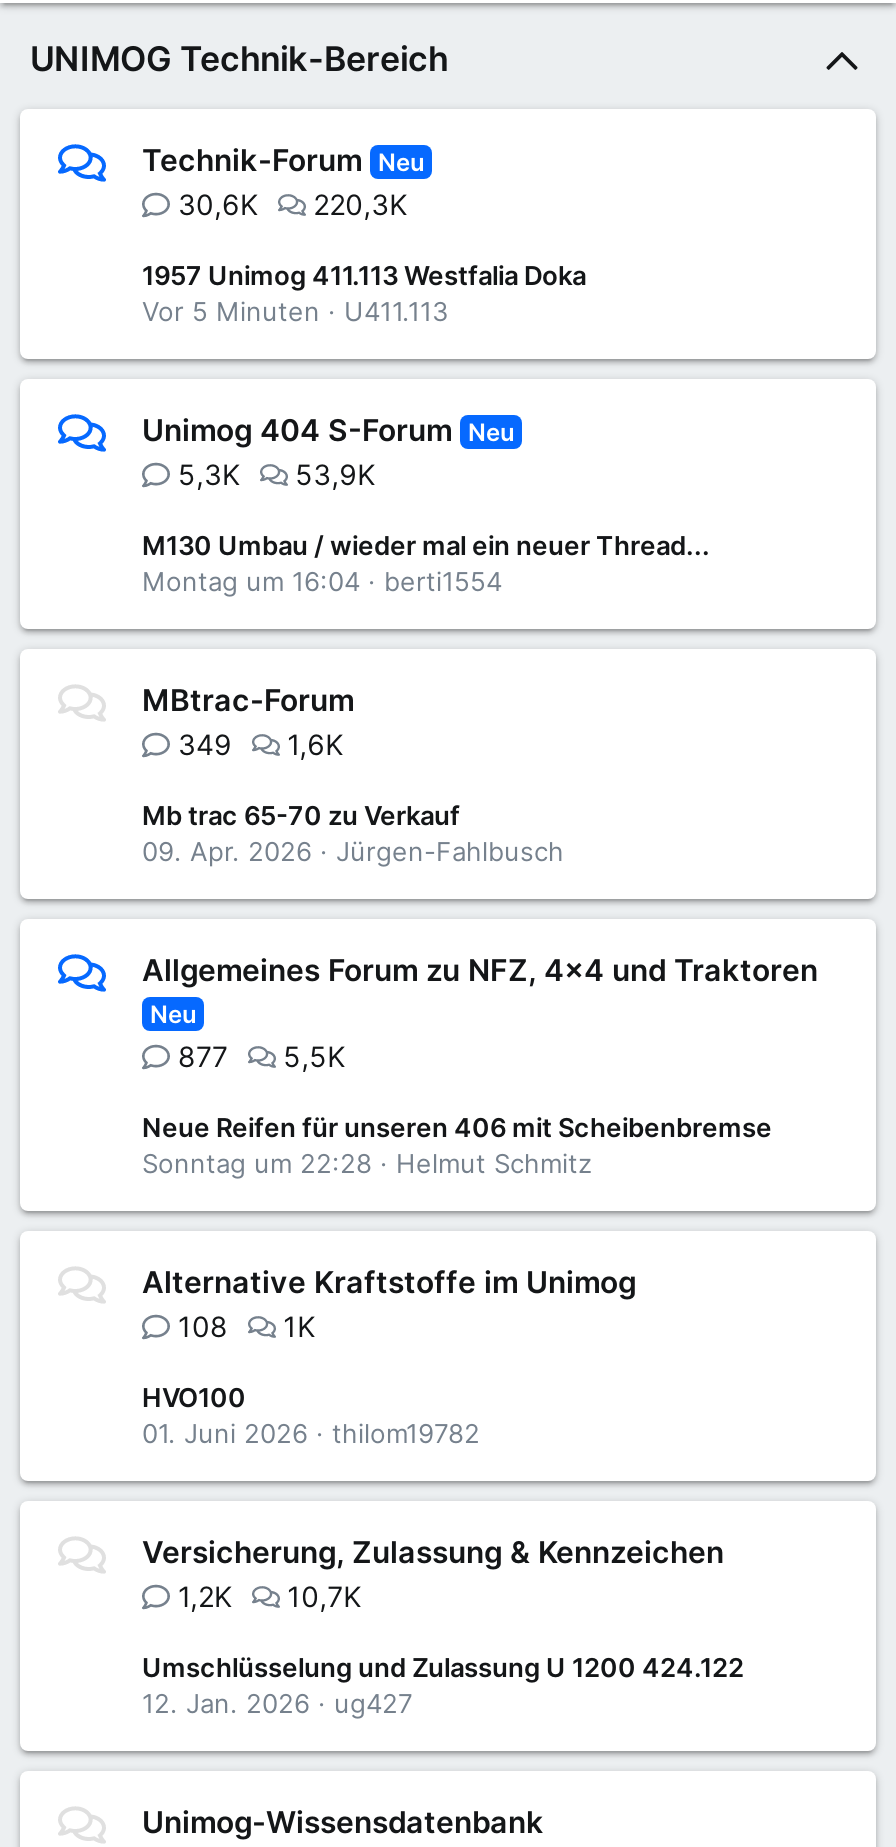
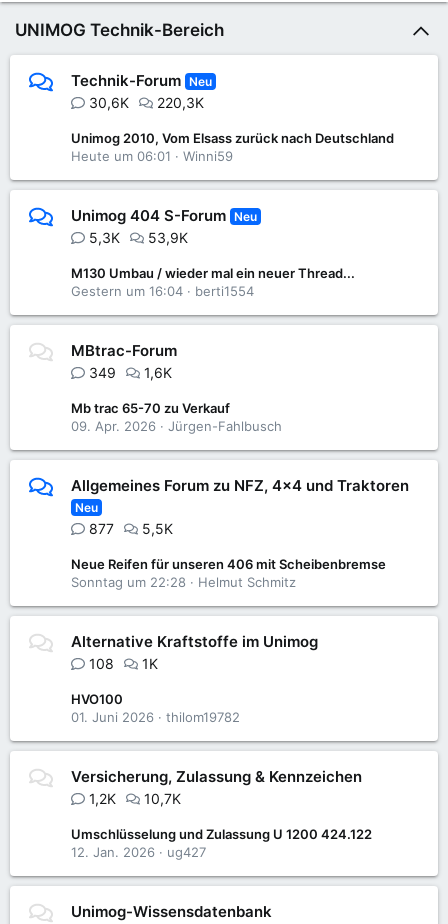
[142,259,586,327] 1957 Unimog 411.113 Westfalia Doka | Vor 5 Minuten | U411.113 -> [71,130,394,164] Unimog 2010, Vom Elsass zurück nach Deutschland | Heute um 06:01 | Winni59
[142,565,502,597] Montag um 16:04 berti1554 -> [71,283,254,299] Gestern um 16:04 berti1554

